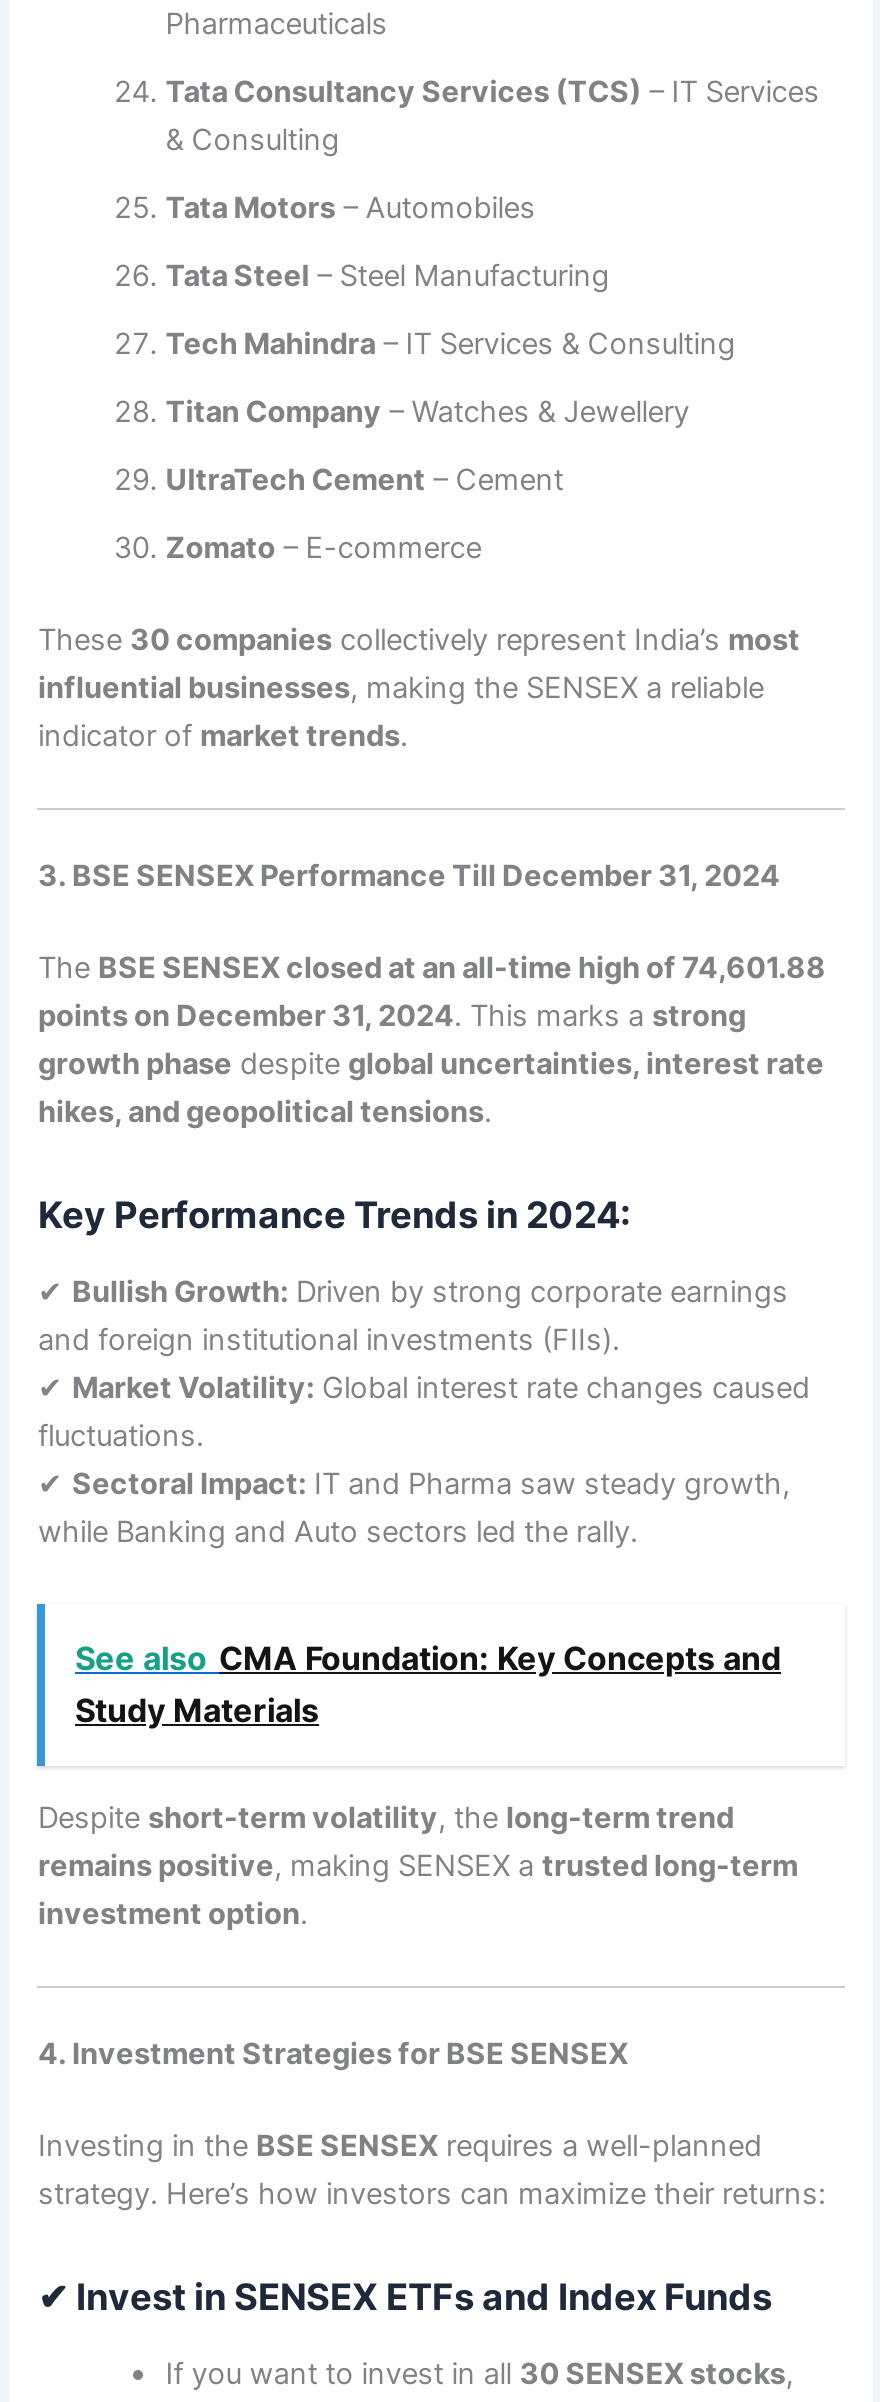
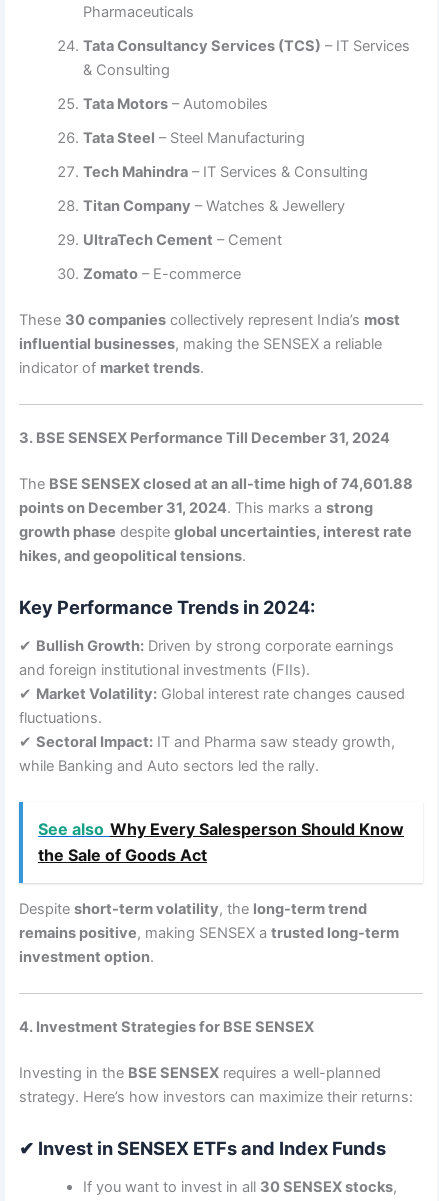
[75,1638,781,1730] See also CMA Foundation: Key Concepts and | Study Materials -> [38,819,404,865] See also Why Every Salesperson Should Know | the Sale of Goods Act

